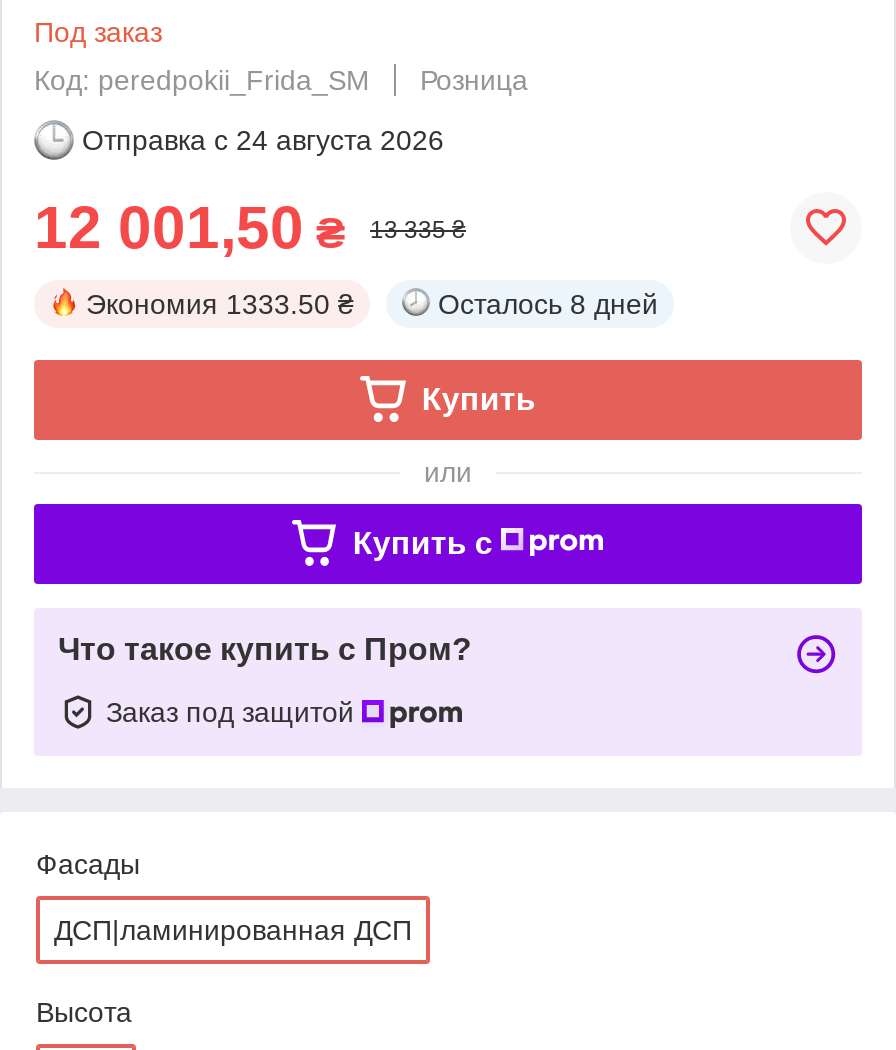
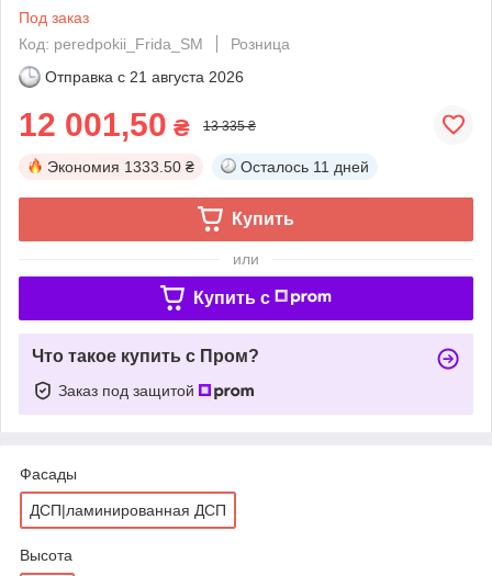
[82,124,444,156] Отправка с 24 августа 2026 -> [45,68,244,85] Отправка с 21 августа 2026
[438,288,658,320] Осталось 8 дней -> [241,158,369,175] Осталось 11 дней

